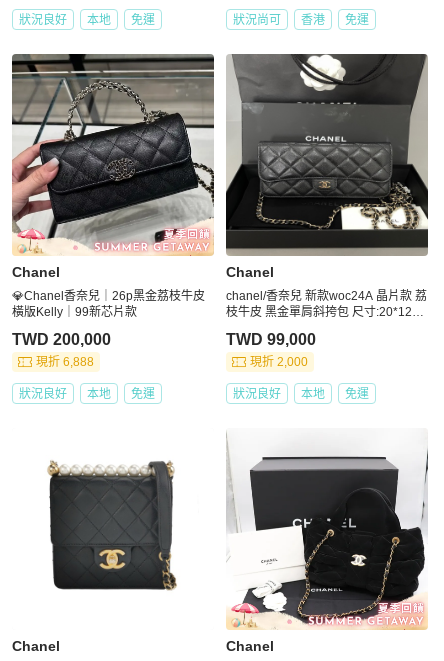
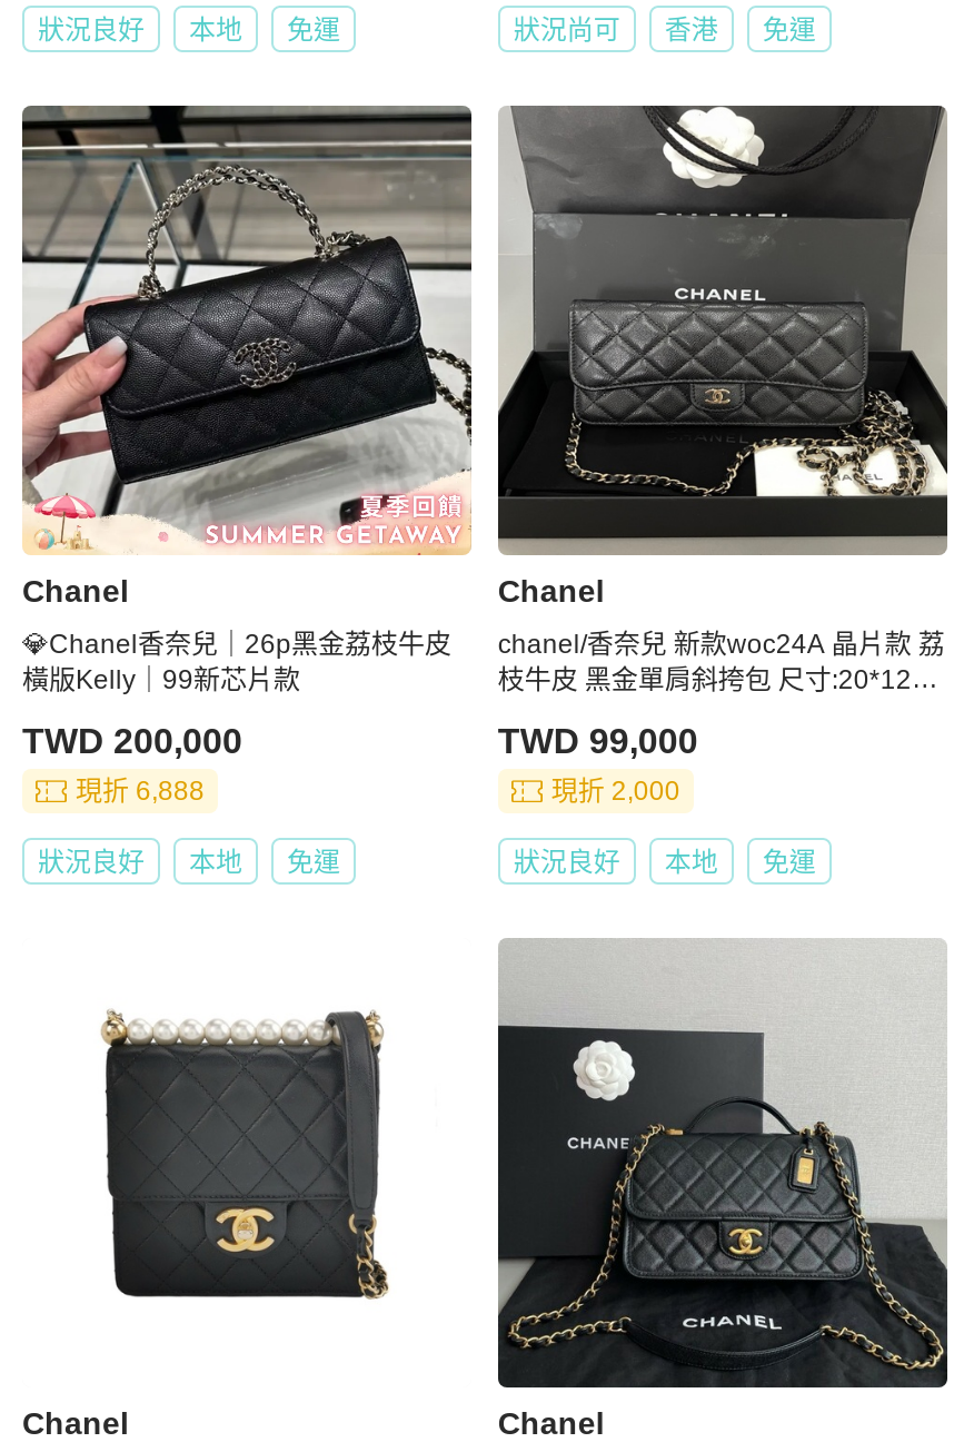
[226,429,428,630] [image] -> [496,938,950,1390] [image]

